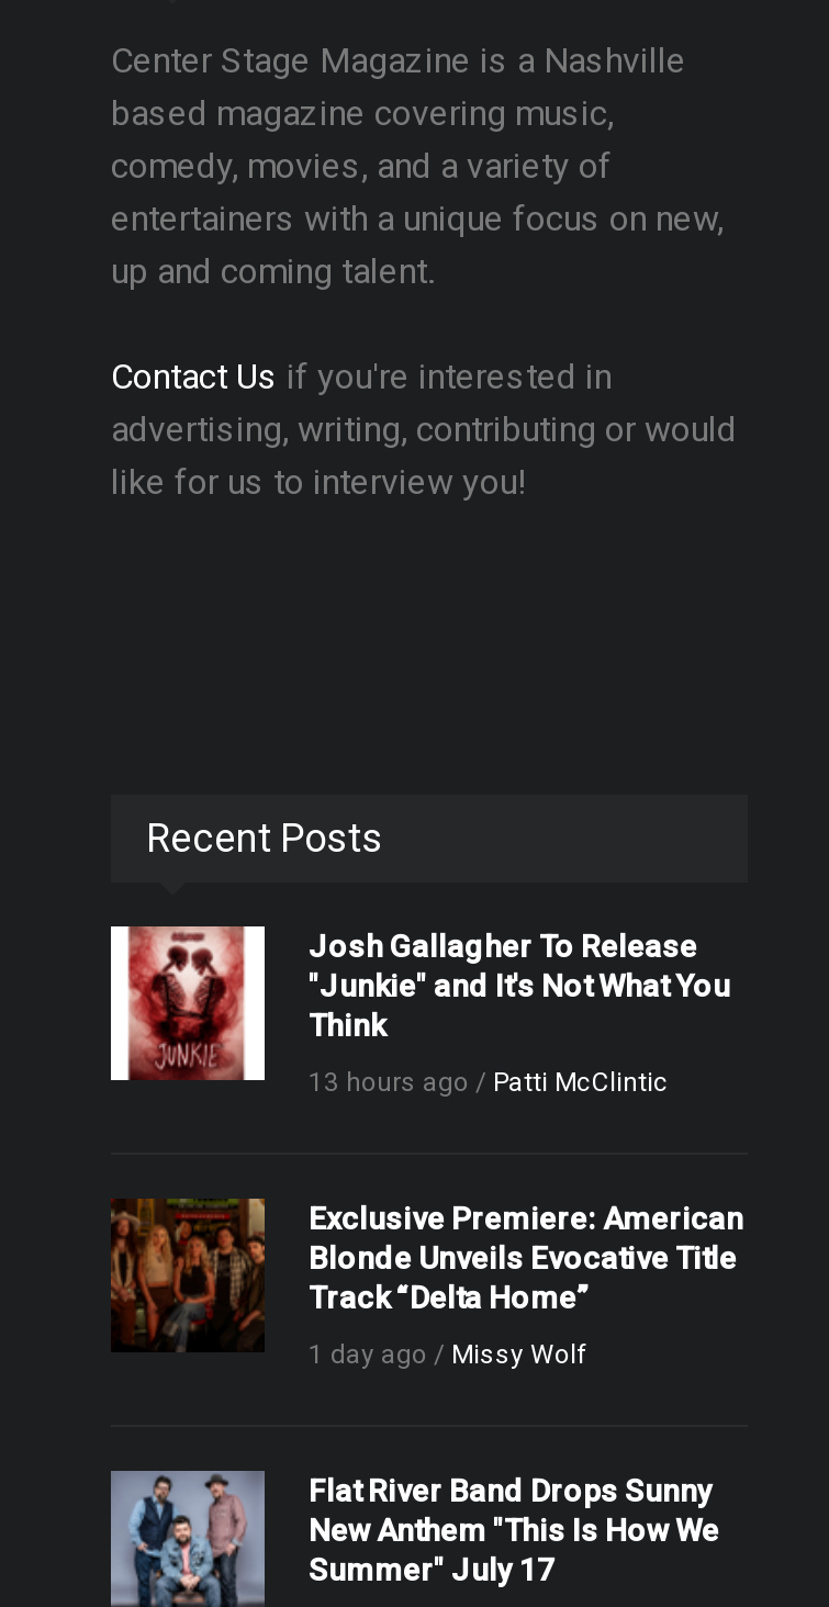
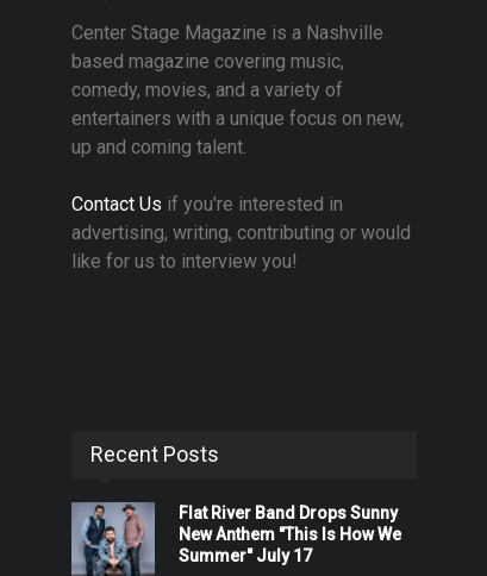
[109,924,730,1099] [image] | Josh Gallagher To Release | "Junkie" and It's Not What You | Think | 13 hours ago / Patti McClintic -> none
[109,1196,743,1371] [image] | Exclusive Premiere: American | Blonde Unveils Evocative Title | Track “Delta Home” | 1 day ago / Missy Wolf -> none

